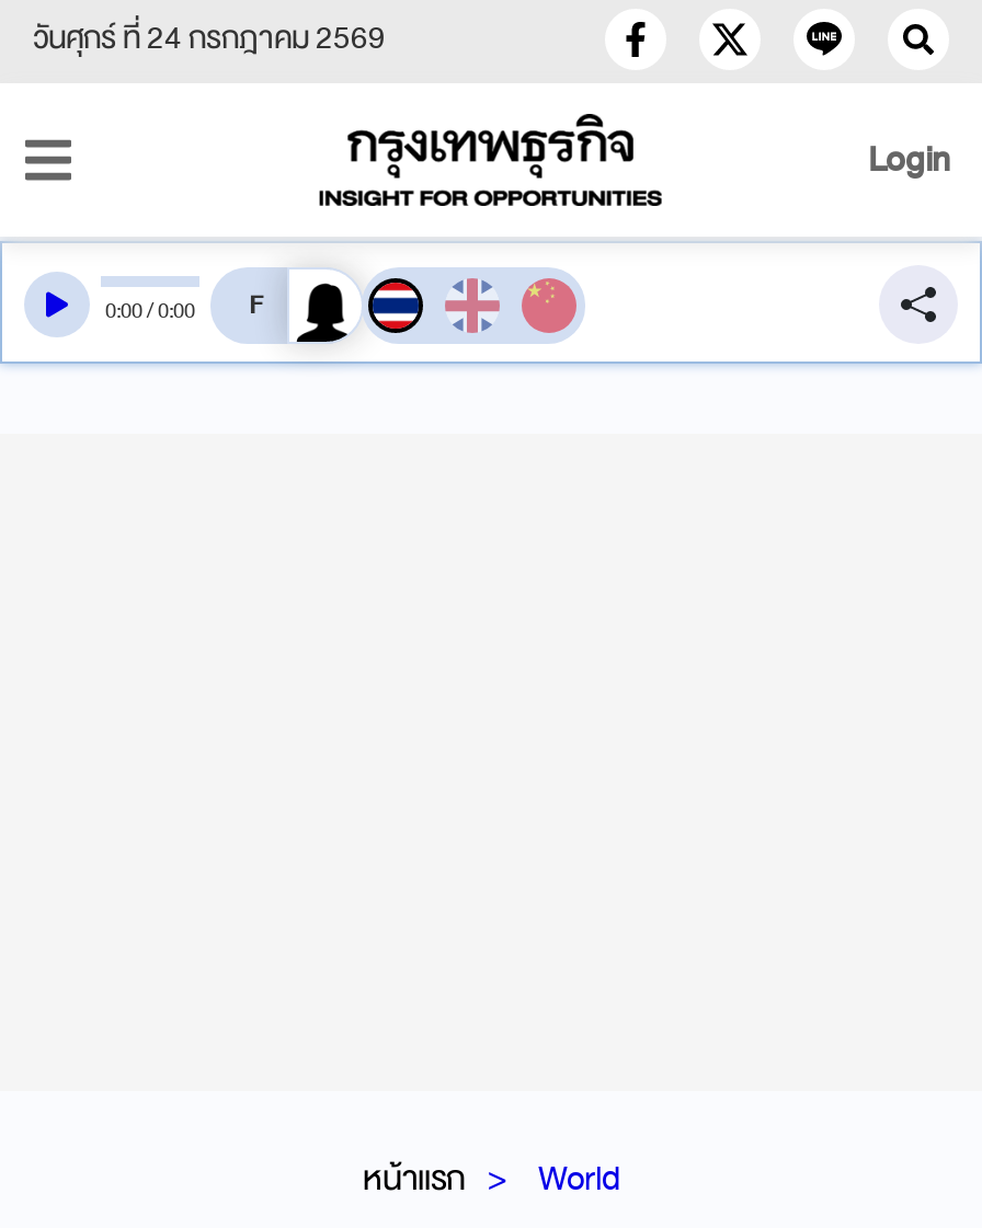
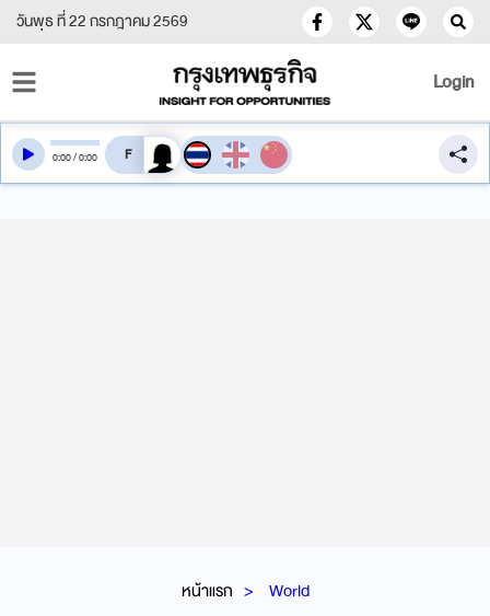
[33,11,386,66] วันศุกร์ ที่ 24 กรกฎาคม 2569 -> [16,8,188,35] วันพุธ ที่ 22 กรกฎาคม 2569

